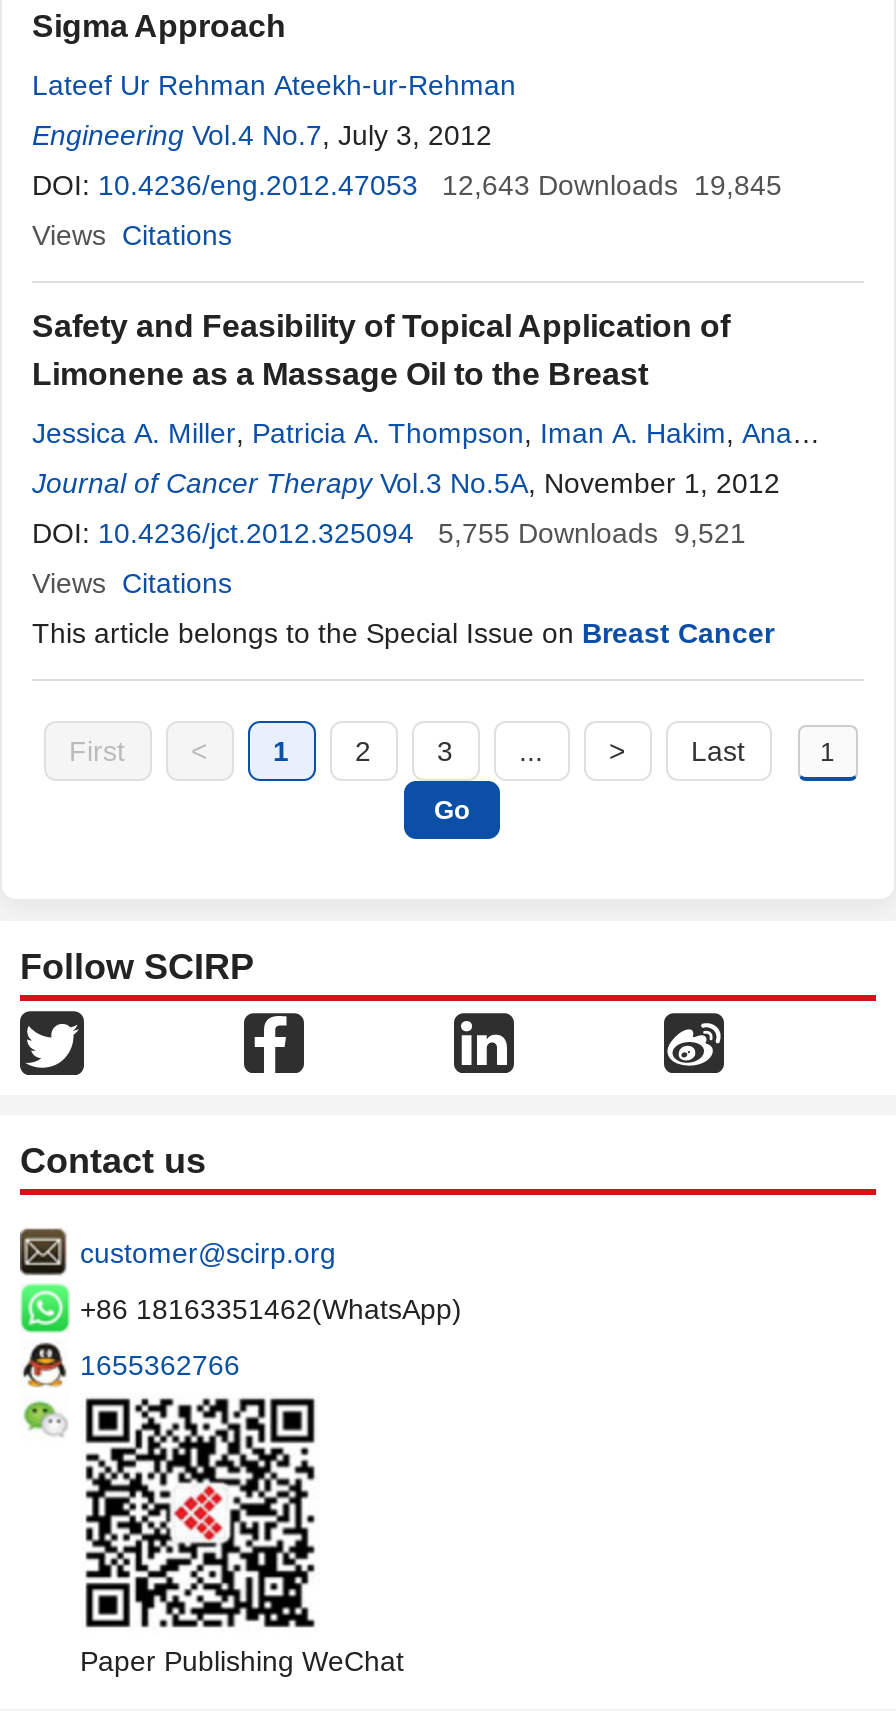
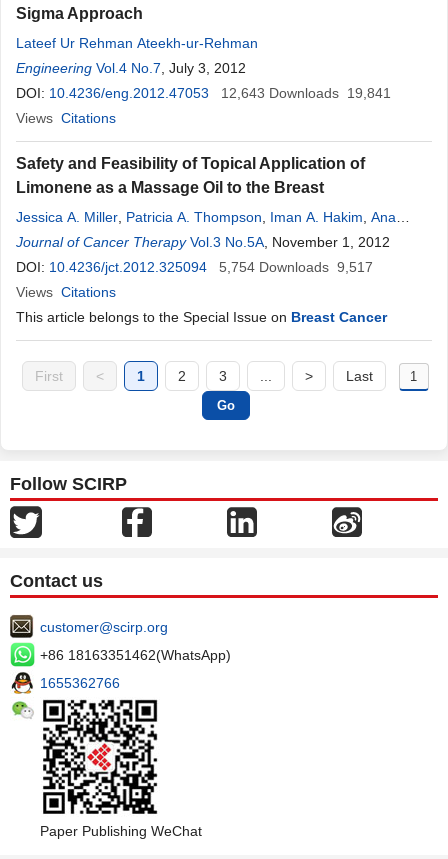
[32,169,782,201] DOI: 10.4236/eng.2012.47053 12,643 Downloads 19,845 -> [16,85,391,101] DOI: 10.4236/eng.2012.47053 12,643 Downloads 19,841
[438,517,746,549] 5,755 Downloads 9,521 -> [219,259,373,275] 5,754 Downloads 9,517

